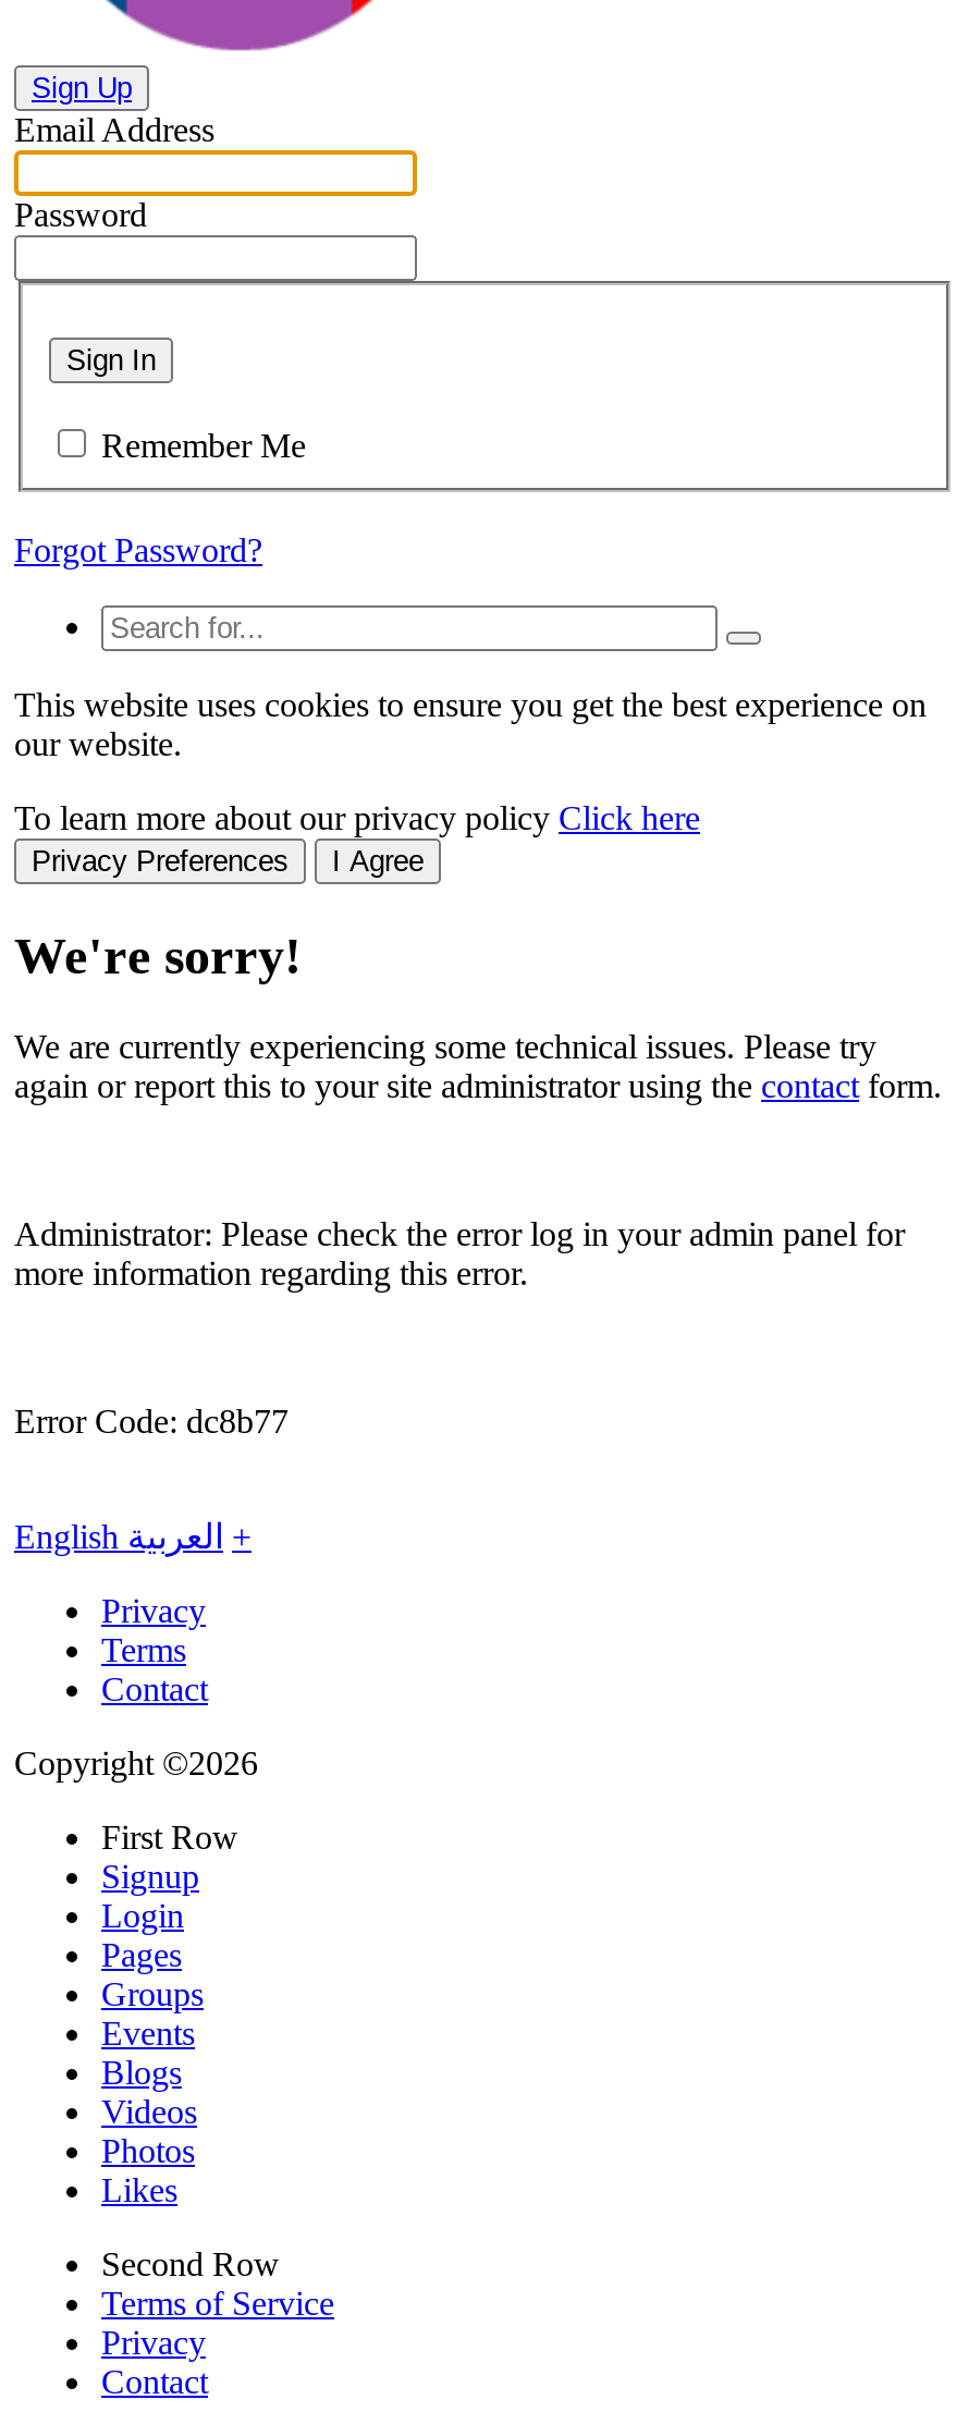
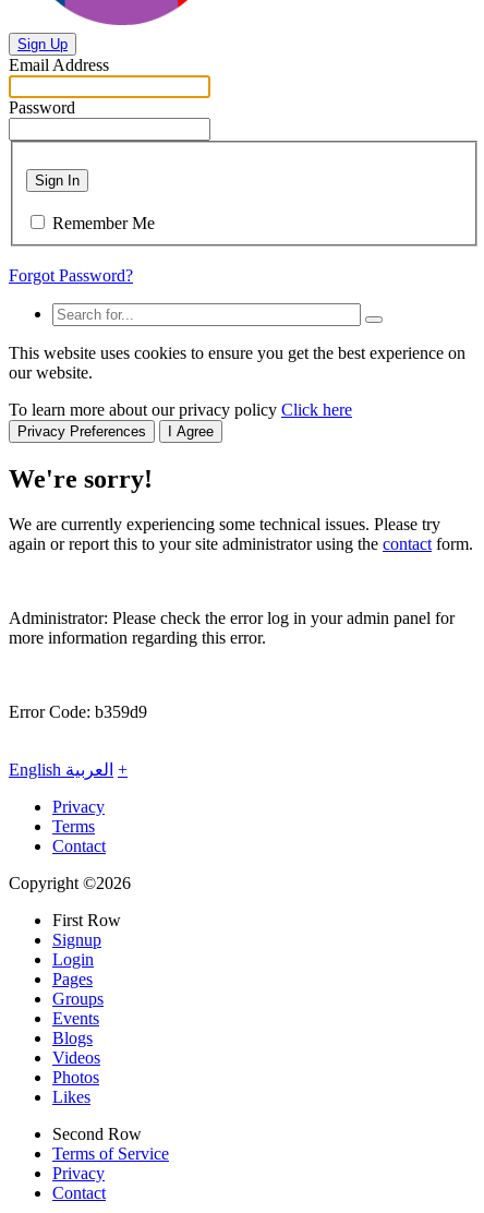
[14,1403,289,1440] Error Code: dc8b77 -> [9,703,147,721] Error Code: b359d9

